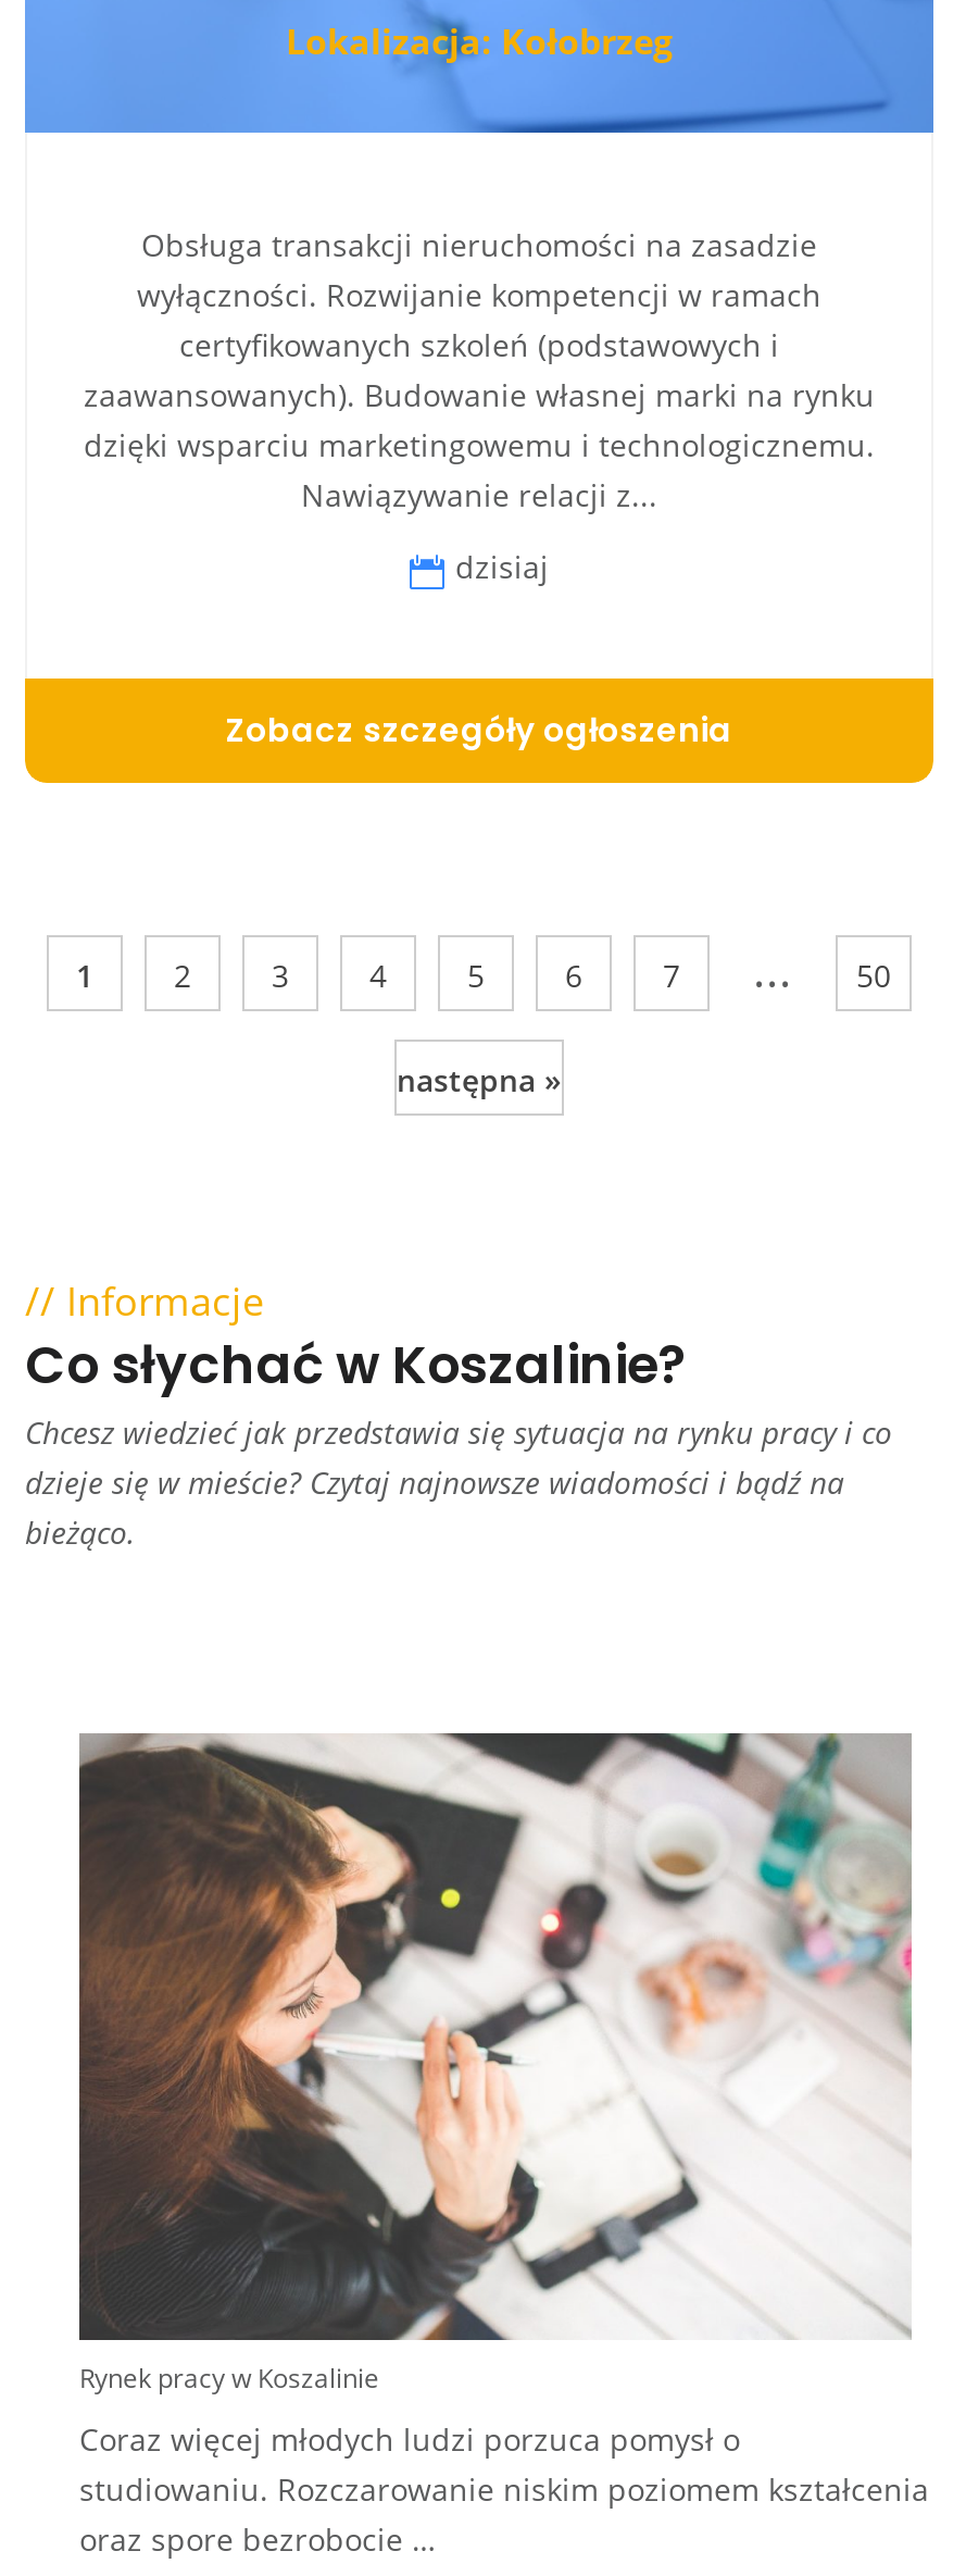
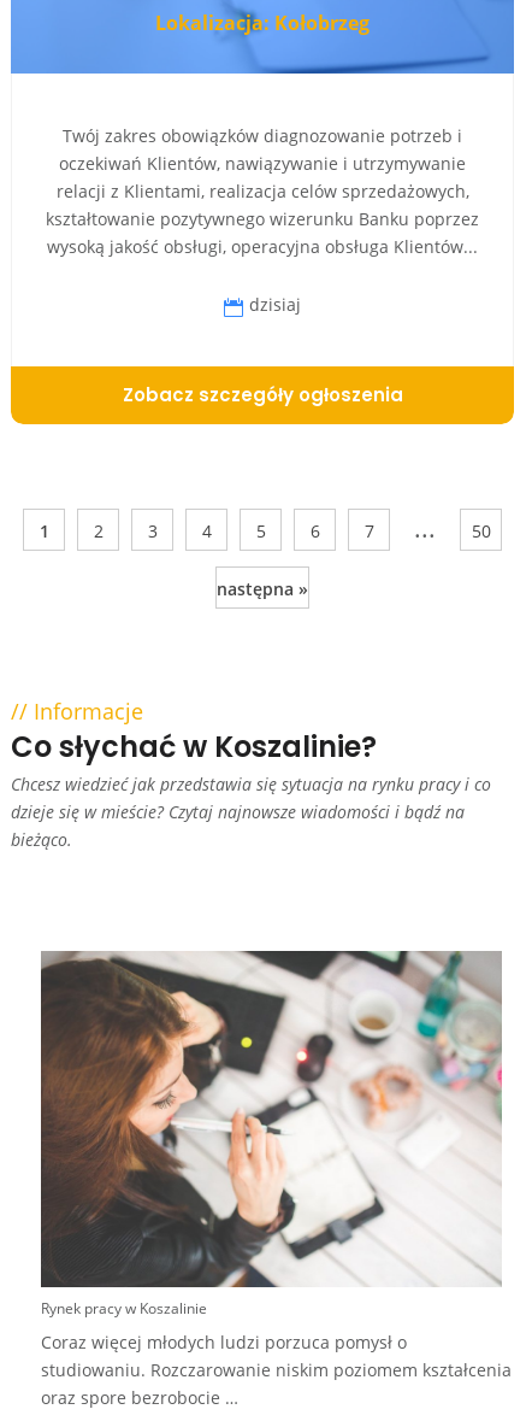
[84,225,875,517] Obsługa transakcji nieruchomości na zasadzie | wyłączności. Rozwijanie kompetencji w ramach | certyfikowanych szkoleń (podstawowych i | zaawansowanych). Budowanie własnej marki na rynku | dzięki wsparciu marketingowemu i technologicznemu. | Nawiązywanie relacji z... -> [46,125,479,259] Twój zakres obowiązków diagnozowanie potrzeb i | oczekiwań Klientów, nawiązywanie i utrzymywanie | relacji z Klientami, realizacja celów sprzedażowych, | kształtowanie pozytywnego wizerunku Banku poprzez | wysoką jakość obsługi, operacyjna obsługa Klientów...

